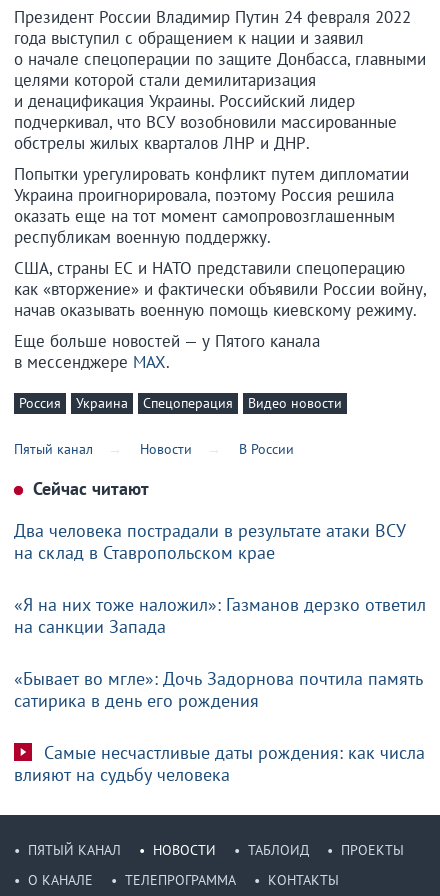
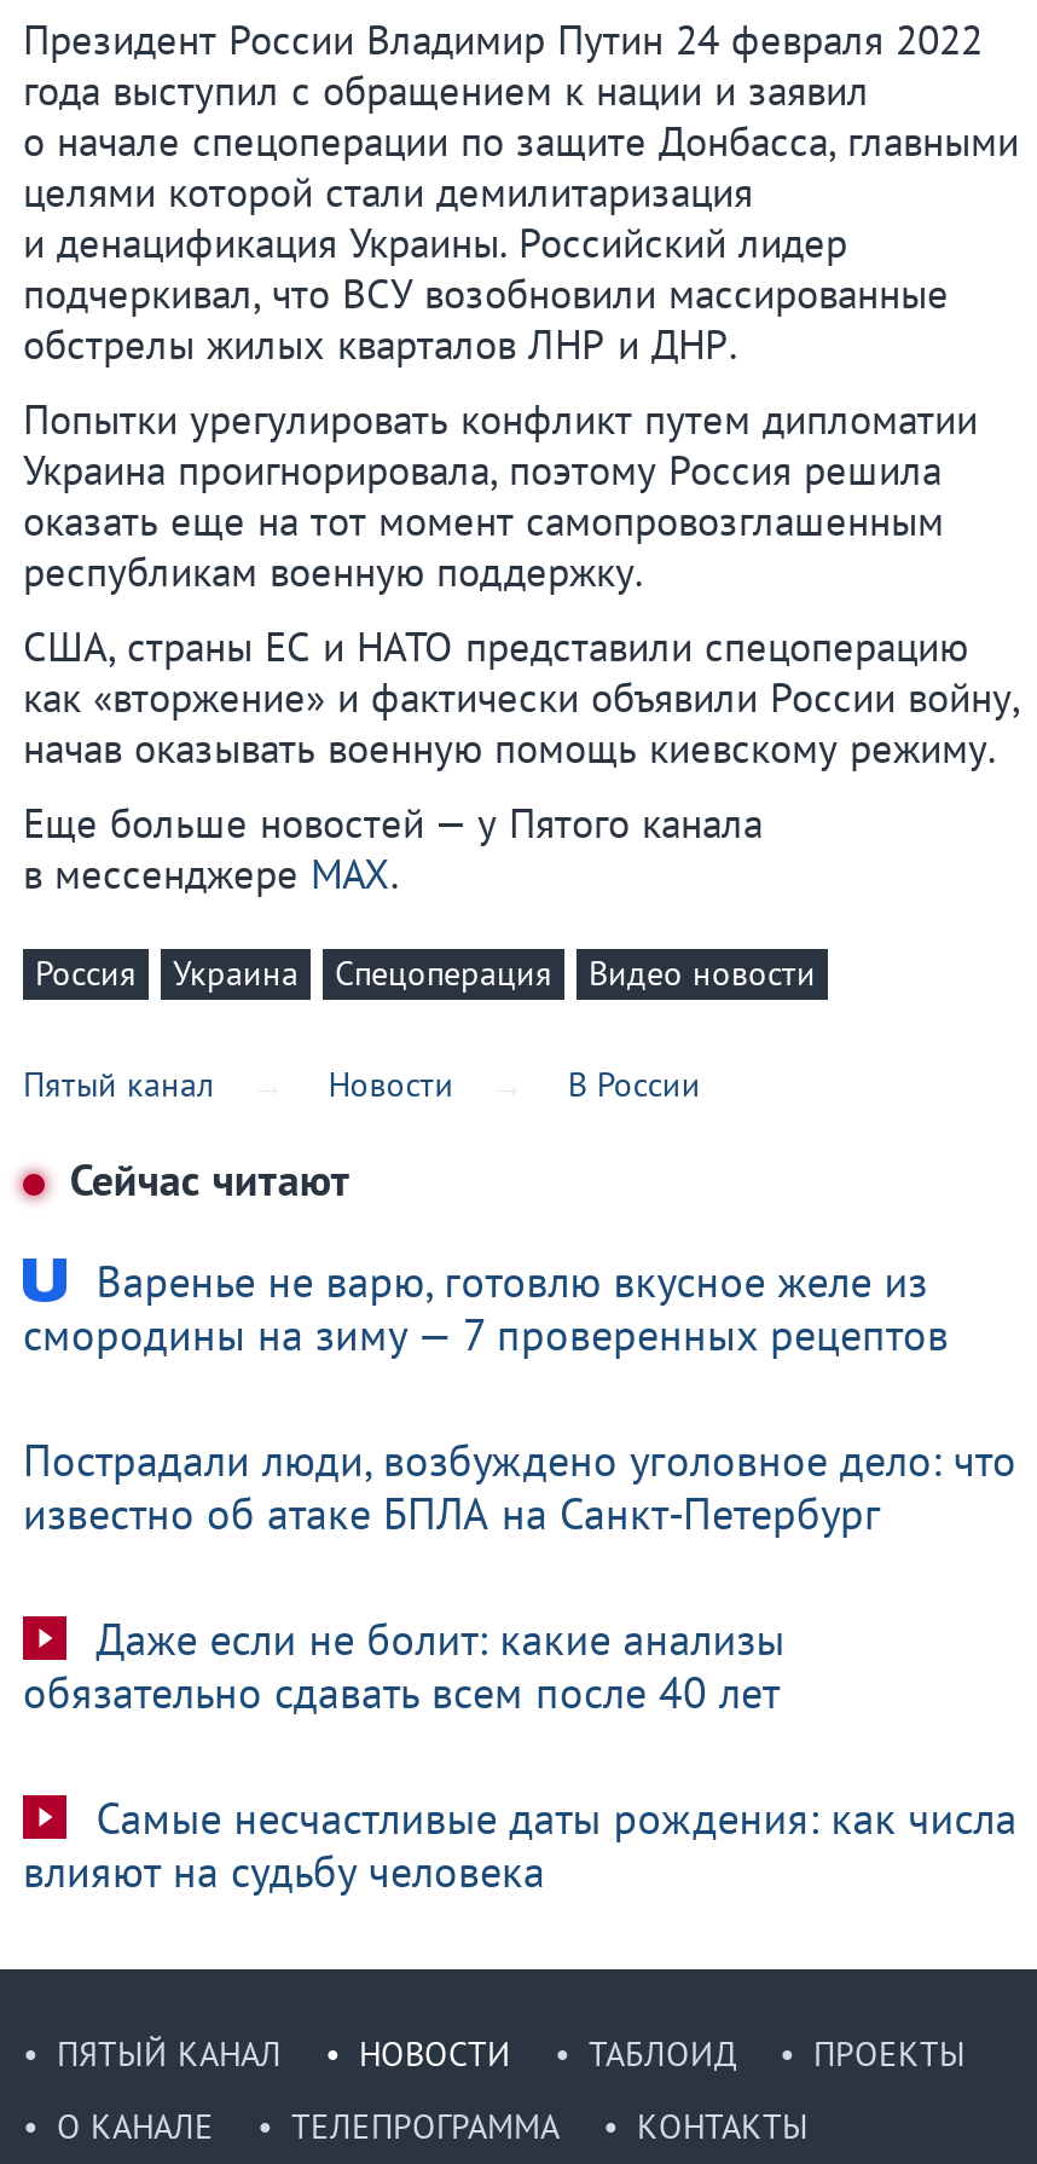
[14,519,406,564] Два человека пострадали в результате атаки ВСУ | на склад в Ставропольском крае -> [23,1255,949,1364] Варенье не варю, готовлю вкусное желе из | смородины на зиму — 7 проверенных рецептов
[14,593,426,638] «Я на них тоже наложил»: Газманов дерзко ответил | на санкции Запада -> [23,1434,1016,1543] Пострадали люди, возбуждено уголовное дело: что | известно об атаке БПЛА на Санкт-Петербург
[14,667,423,712] «Бывает во мгле»: Дочь Задорнова почтила память | сатирика в день его рождения -> [23,1613,785,1722] Даже если не болит: какие анализы | обязательно сдавать всем после 40 лет

